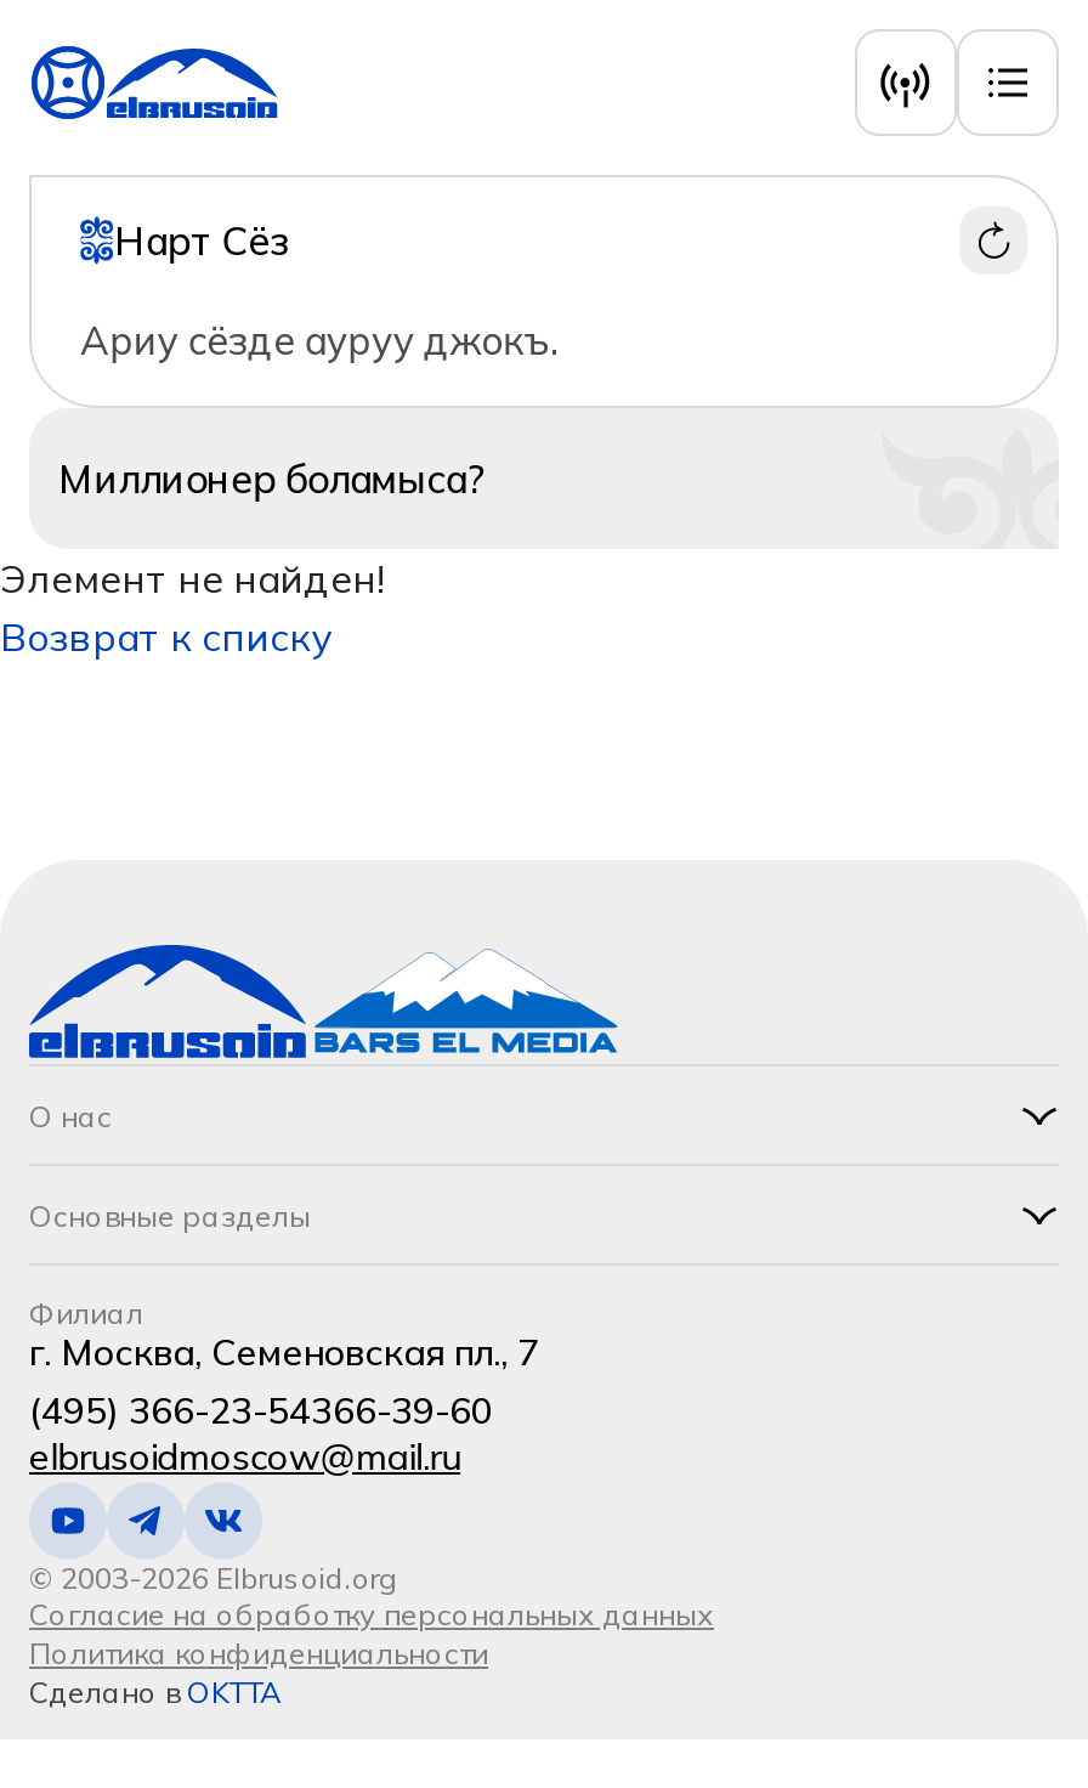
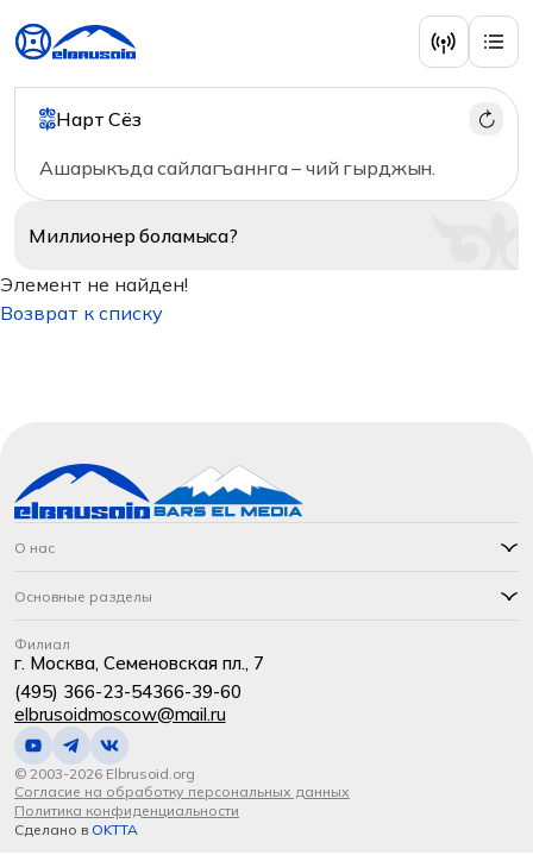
[80,316,557,364] Ариу сёзде ауруу джокъ. -> [39,156,436,180] Ашарыкъда сайлагъаннга – чий гырджын.

